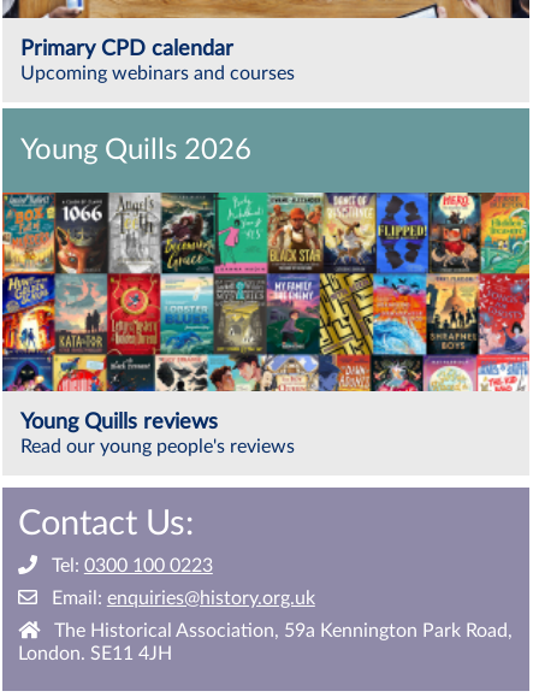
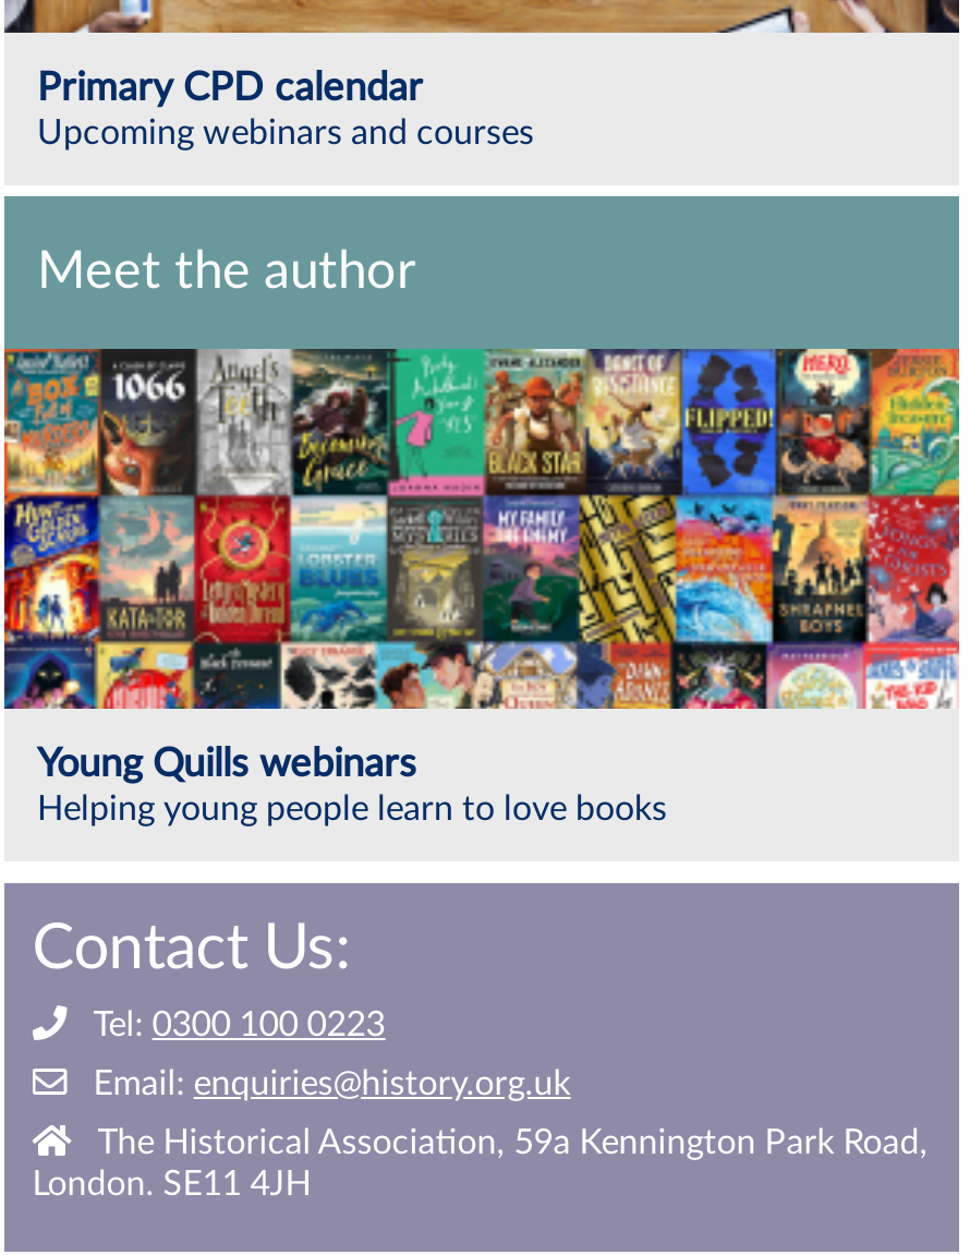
[20,136,251,165] Young Quills 2026 -> [37,246,416,299] Meet the author
[20,412,295,456] Young Quills reviews | Read our young people's reviews -> [37,746,667,826] Young Quills webinars | Helping young people learn to love books

